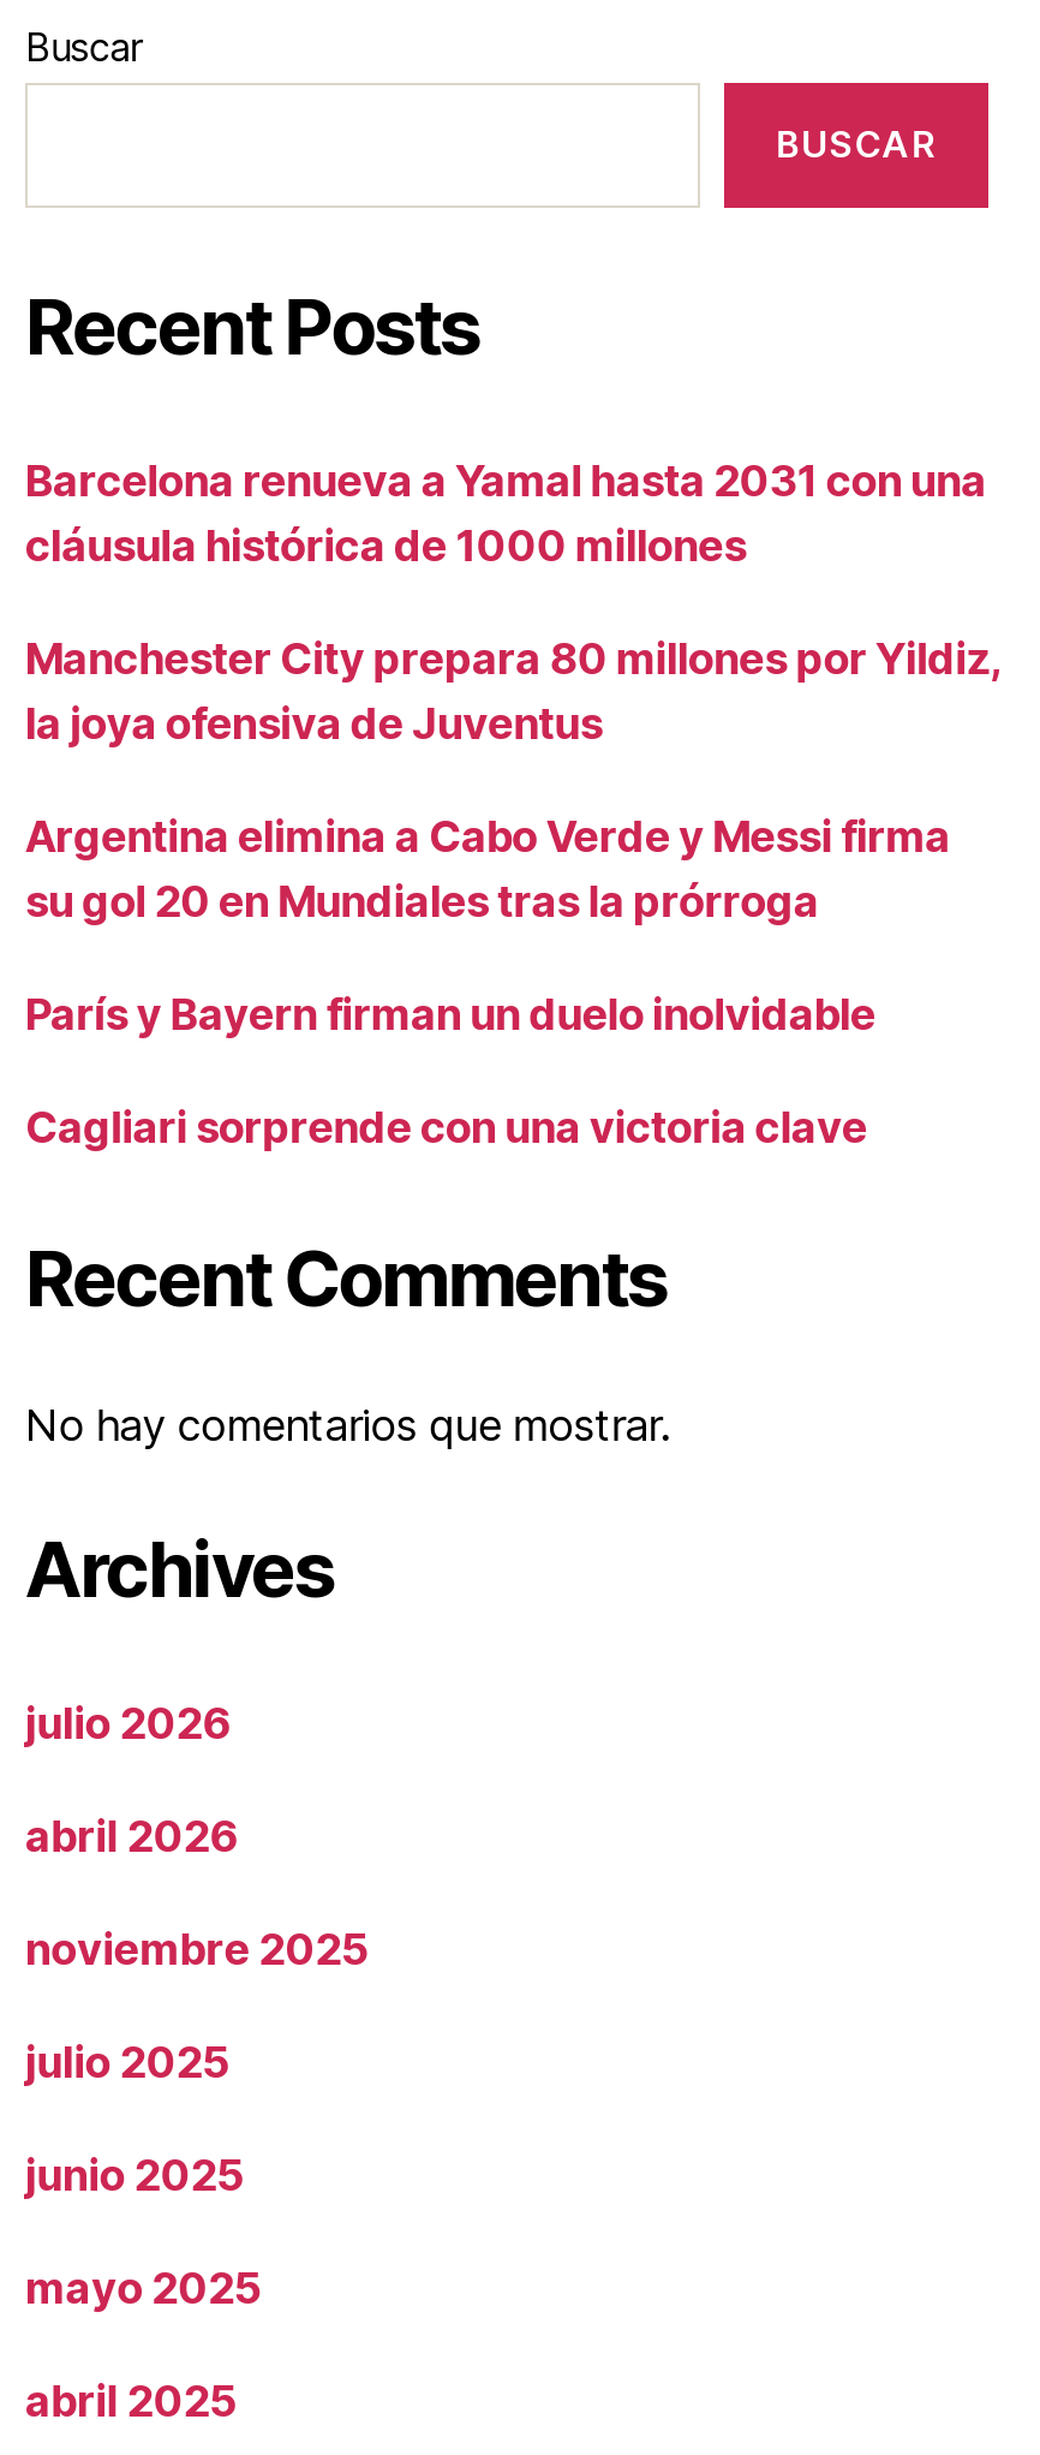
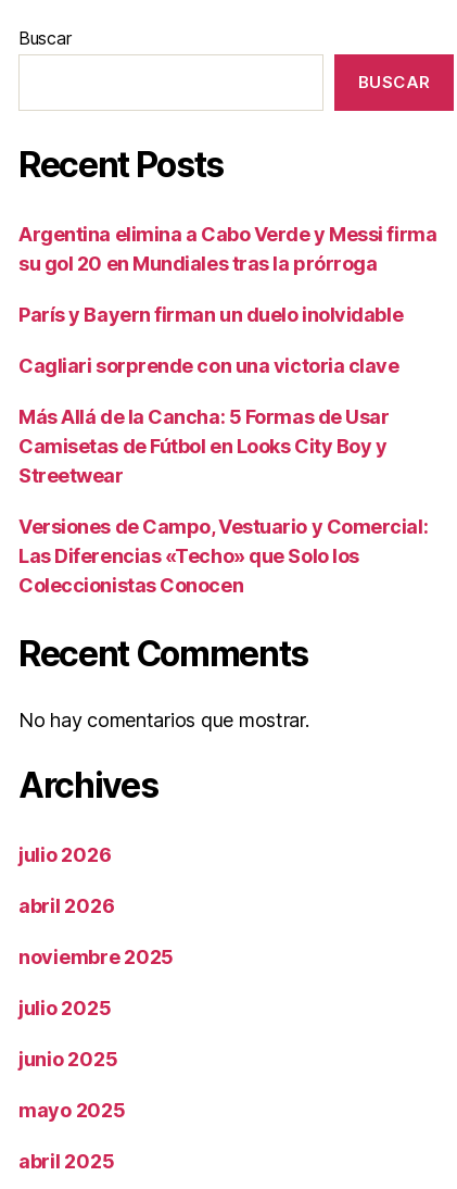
[25,455,998,749] Barcelona renueva a Yamal hasta 2031 con una | cláusula histórica de 1000 millones | Manchester City prepara 80 millones por Yildiz, | la joya ofensiva de Juventus -> none
moved [25,811,950,1152] -> [18,223,437,377]: Argentina elimina a Cabo Verde y Messi firma | su gol 20 en Mundiales tras la prórroga | París y Bayern firman un duelo inolvidable | Cagliari sorprende con una victoria clave
none -> [18,405,428,597] Más Allá de la Cancha: 5 Formas de Usar | Camisetas de Fútbol en Looks City Boy y | Streetwear | Versiones de Campo, Vestuario y Comercial: | Las Diferencias «Techo» que Solo los | Coleccionistas Conocen

